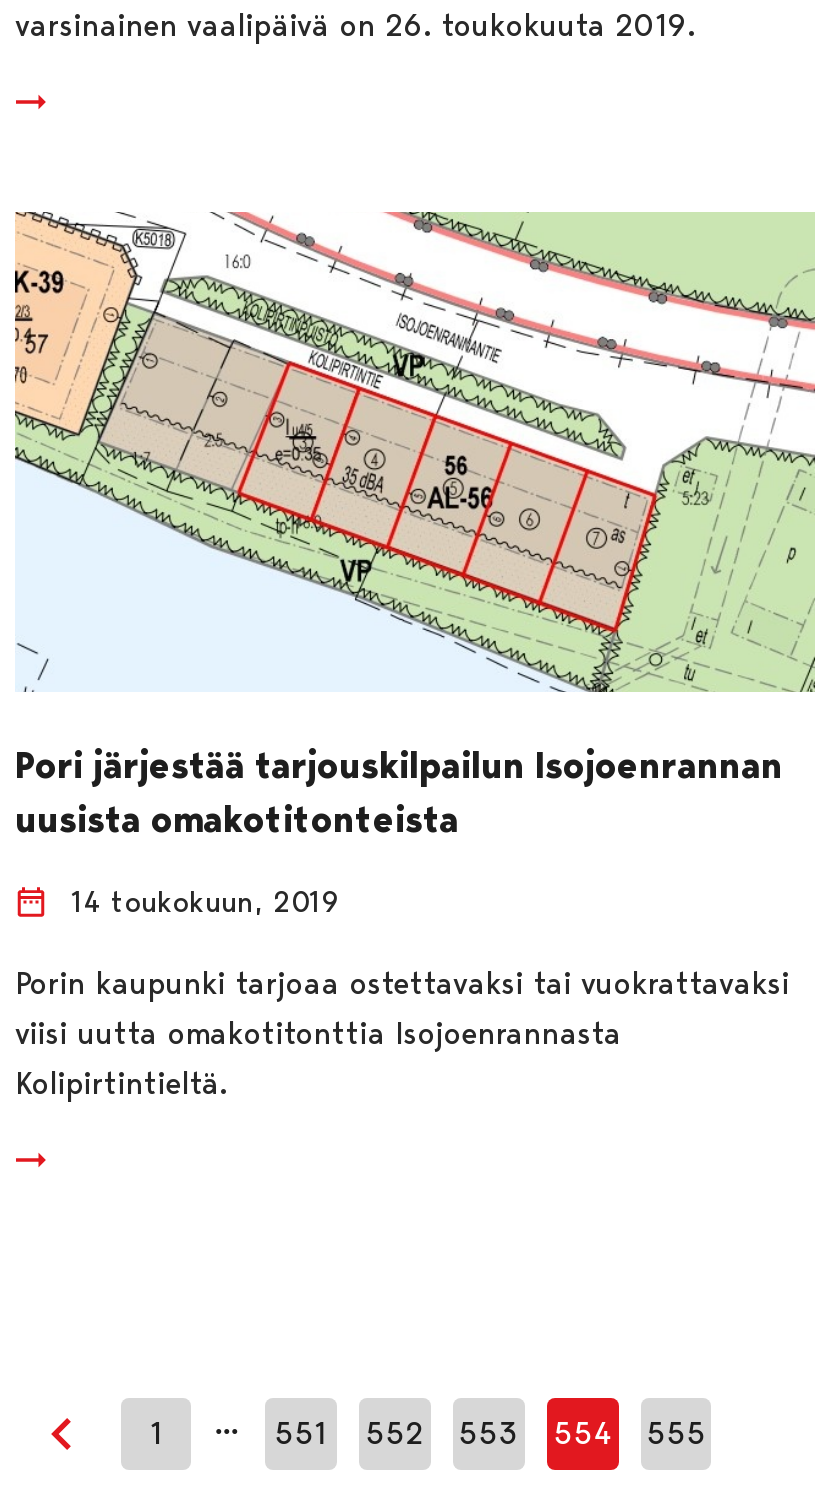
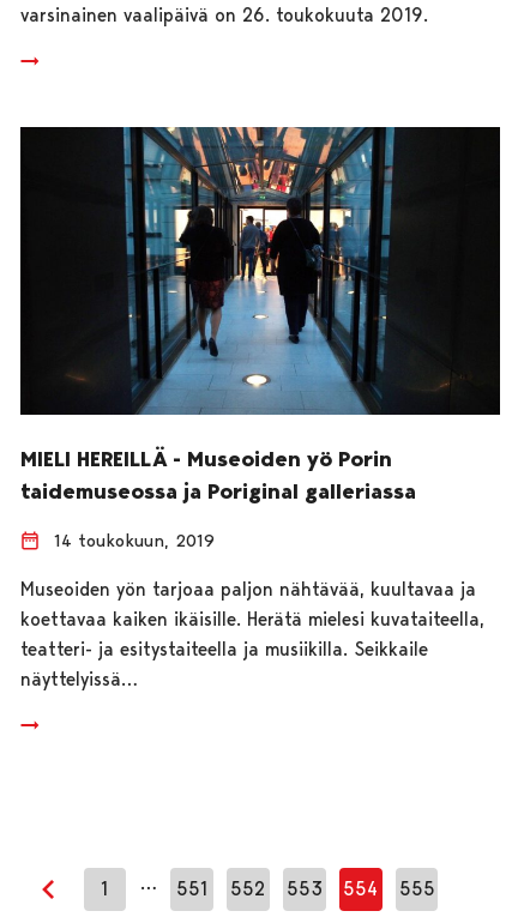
[13,210,817,842] [image] | Pori järjestää tarjouskilpailun Isojoenrannan | uusista omakotitonteista -> [19,126,501,505] [image] | MIELI HEREILLÄ - Museoiden yö Porin | taidemuseossa ja Poriginal galleriassa
[15,964,789,1102] Porin kaupunki tarjoaa ostettavaksi tai vuokrattavaksi | viisi uutta omakotitonttia Isojoenrannasta | Kolipirtintieltä. -> [20,578,484,690] Museoiden yön tarjoaa paljon nähtävää, kuultavaa ja | koettavaa kaiken ikäisille. Herätä mielesi kuvataiteella, | teatteri- ja esitystaiteella ja musiikilla. Seikkaile | näyttelyissä…

